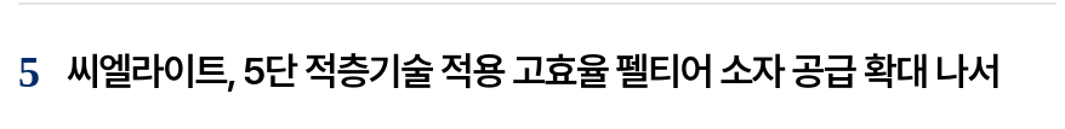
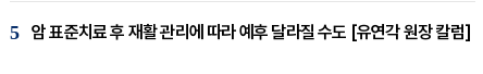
[67,48,999,94] 씨엘라이트, 5단 적층기술 적용 고효율 펠티어 소자 공급 확대 나서 -> [32,22,471,42] 암 표준치료 후 재활 관리에 따라 예후 달라질 수도 [유연각 원장 칼럼]

